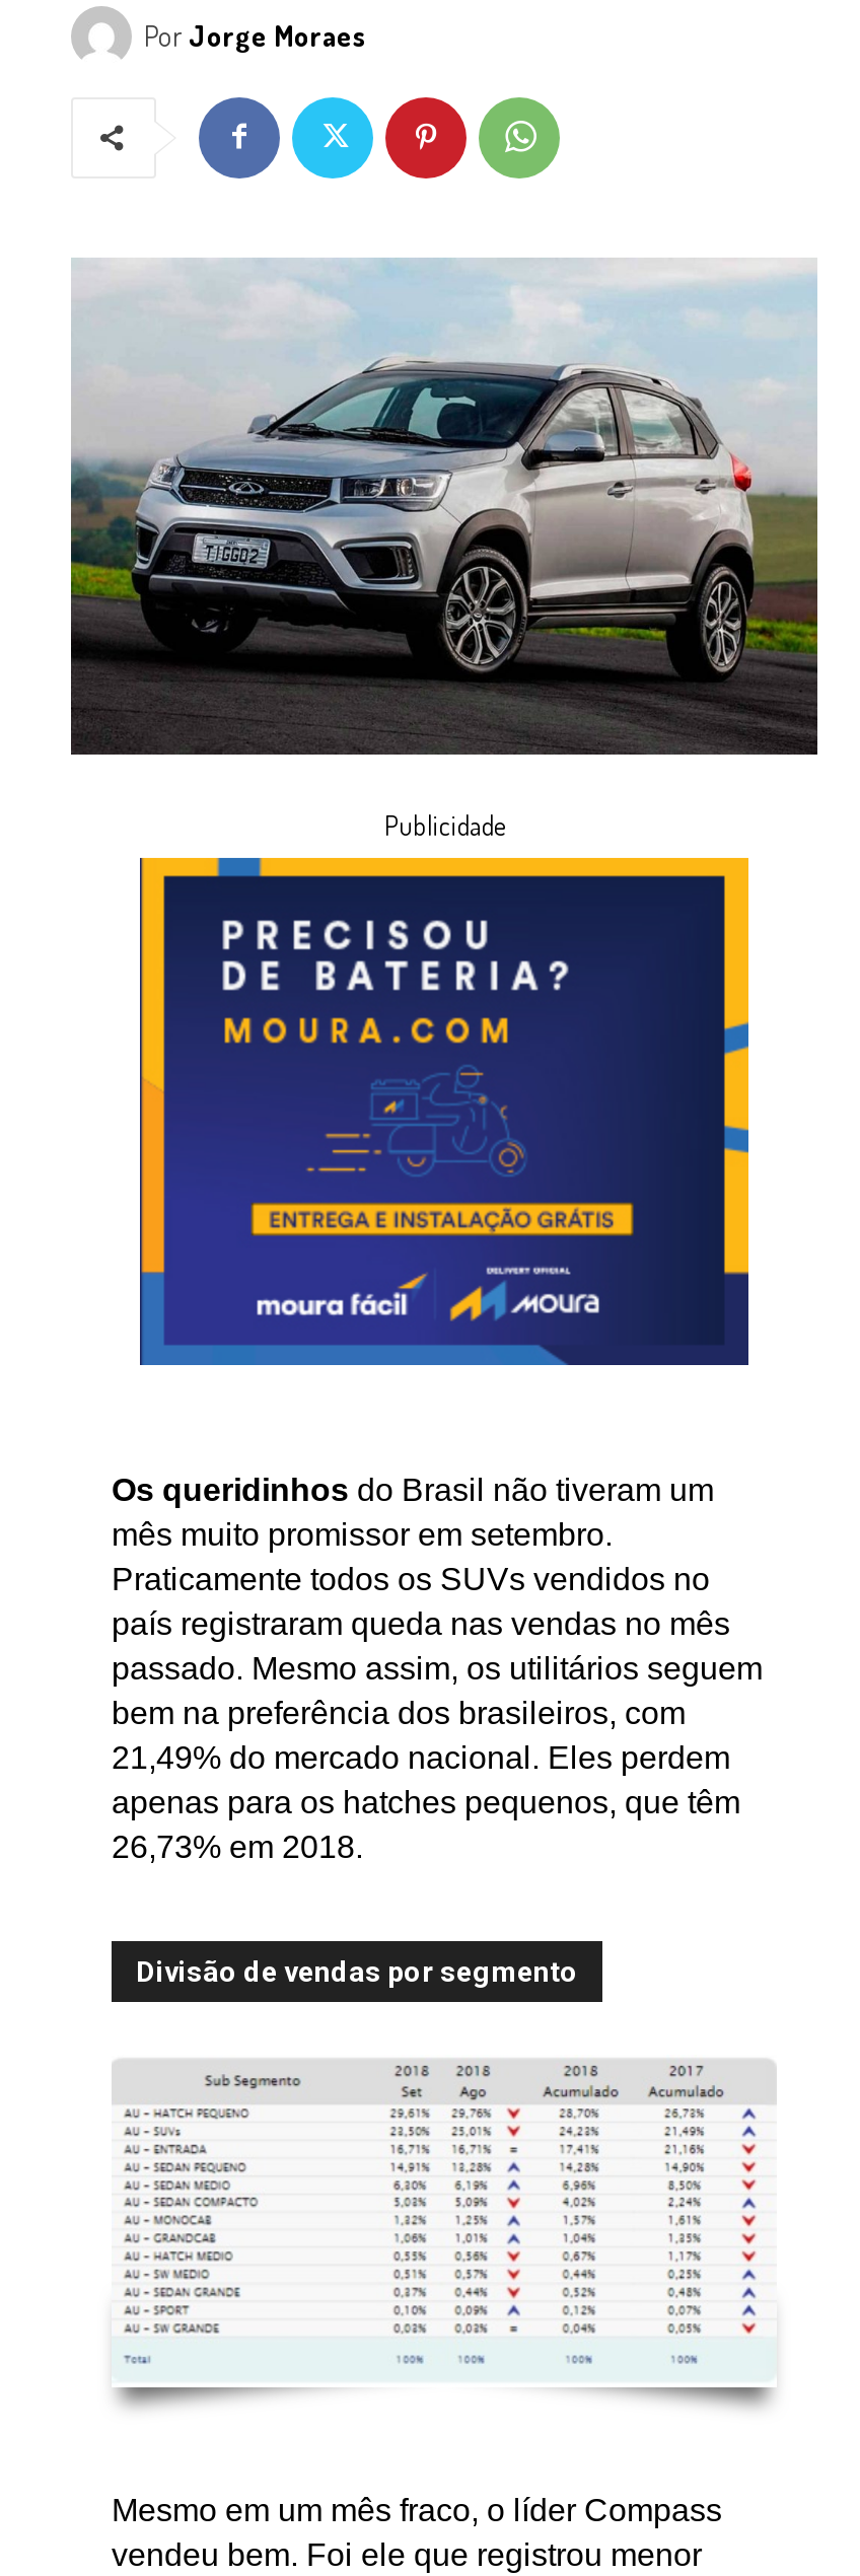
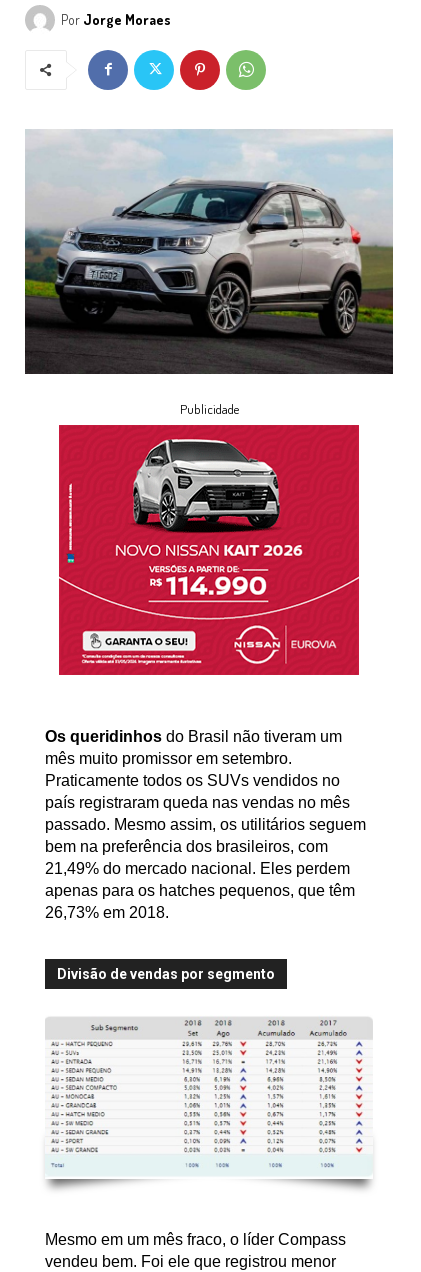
[138,856,750,1367] [image] -> [58,424,360,676] [image]

